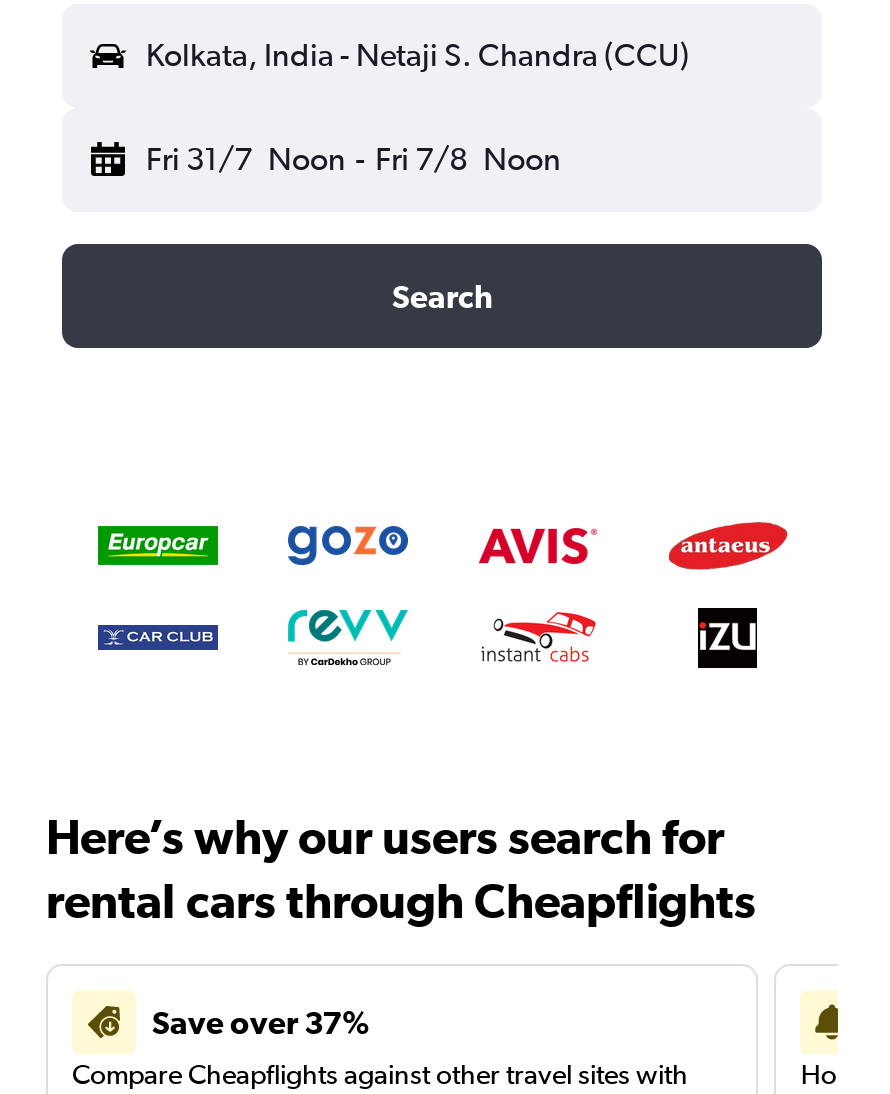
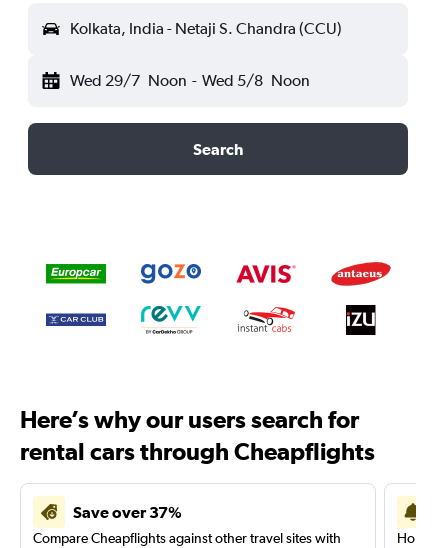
[146,140,561,178] Fri 31/7 Noon - Fri 7/8 Noon -> [70,71,310,90] Wed 29/7 Noon - Wed 5/8 Noon

